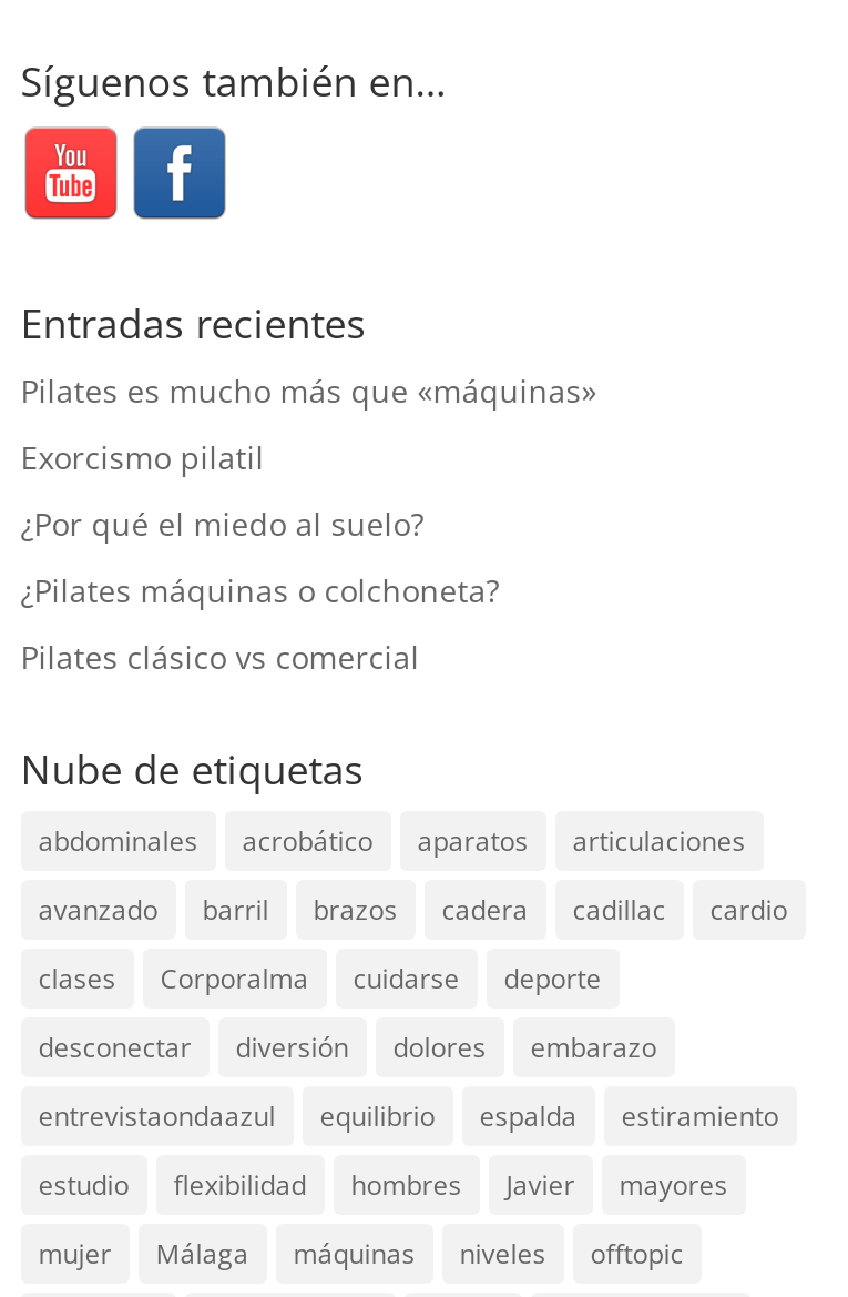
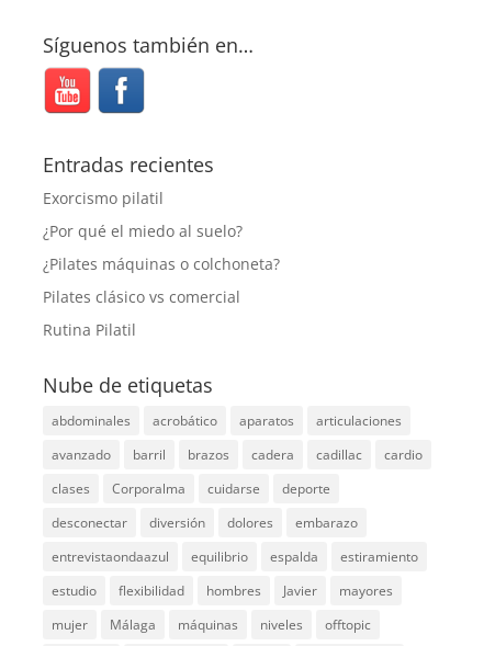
[21,369,597,411] Pilates es mucho más que «máquinas» -> none
moved [21,436,499,677] -> [43,187,280,307]: Exorcismo pilatil | ¿Por qué el miedo al suelo? | ¿Pilates máquinas o colchoneta? | Pilates clásico vs comercial
none -> [43,319,136,340] Rutina Pilatil

